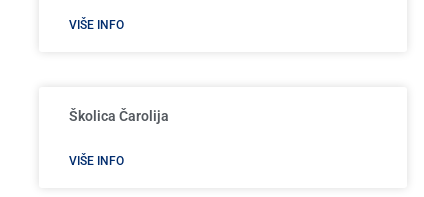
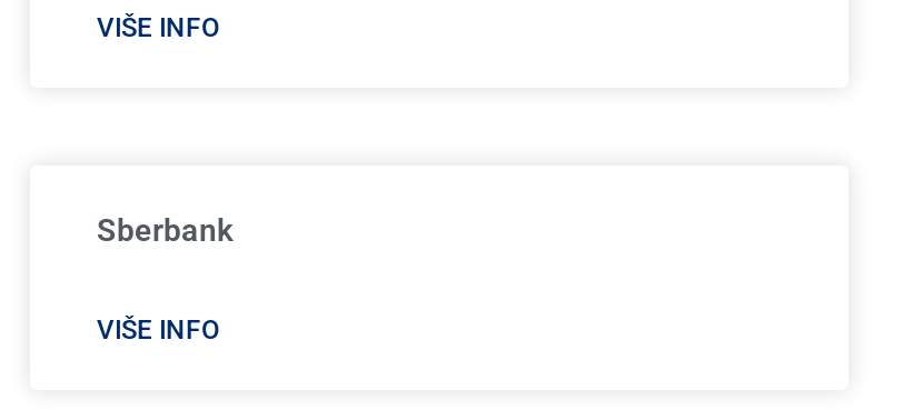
[69,108,169,124] Školica Čarolija -> [97,213,232,248] Sberbank

